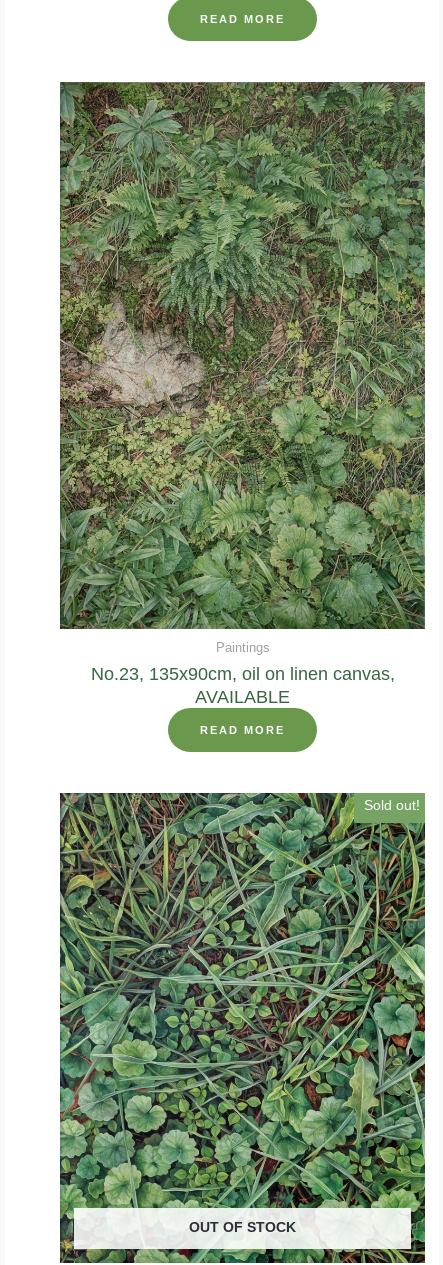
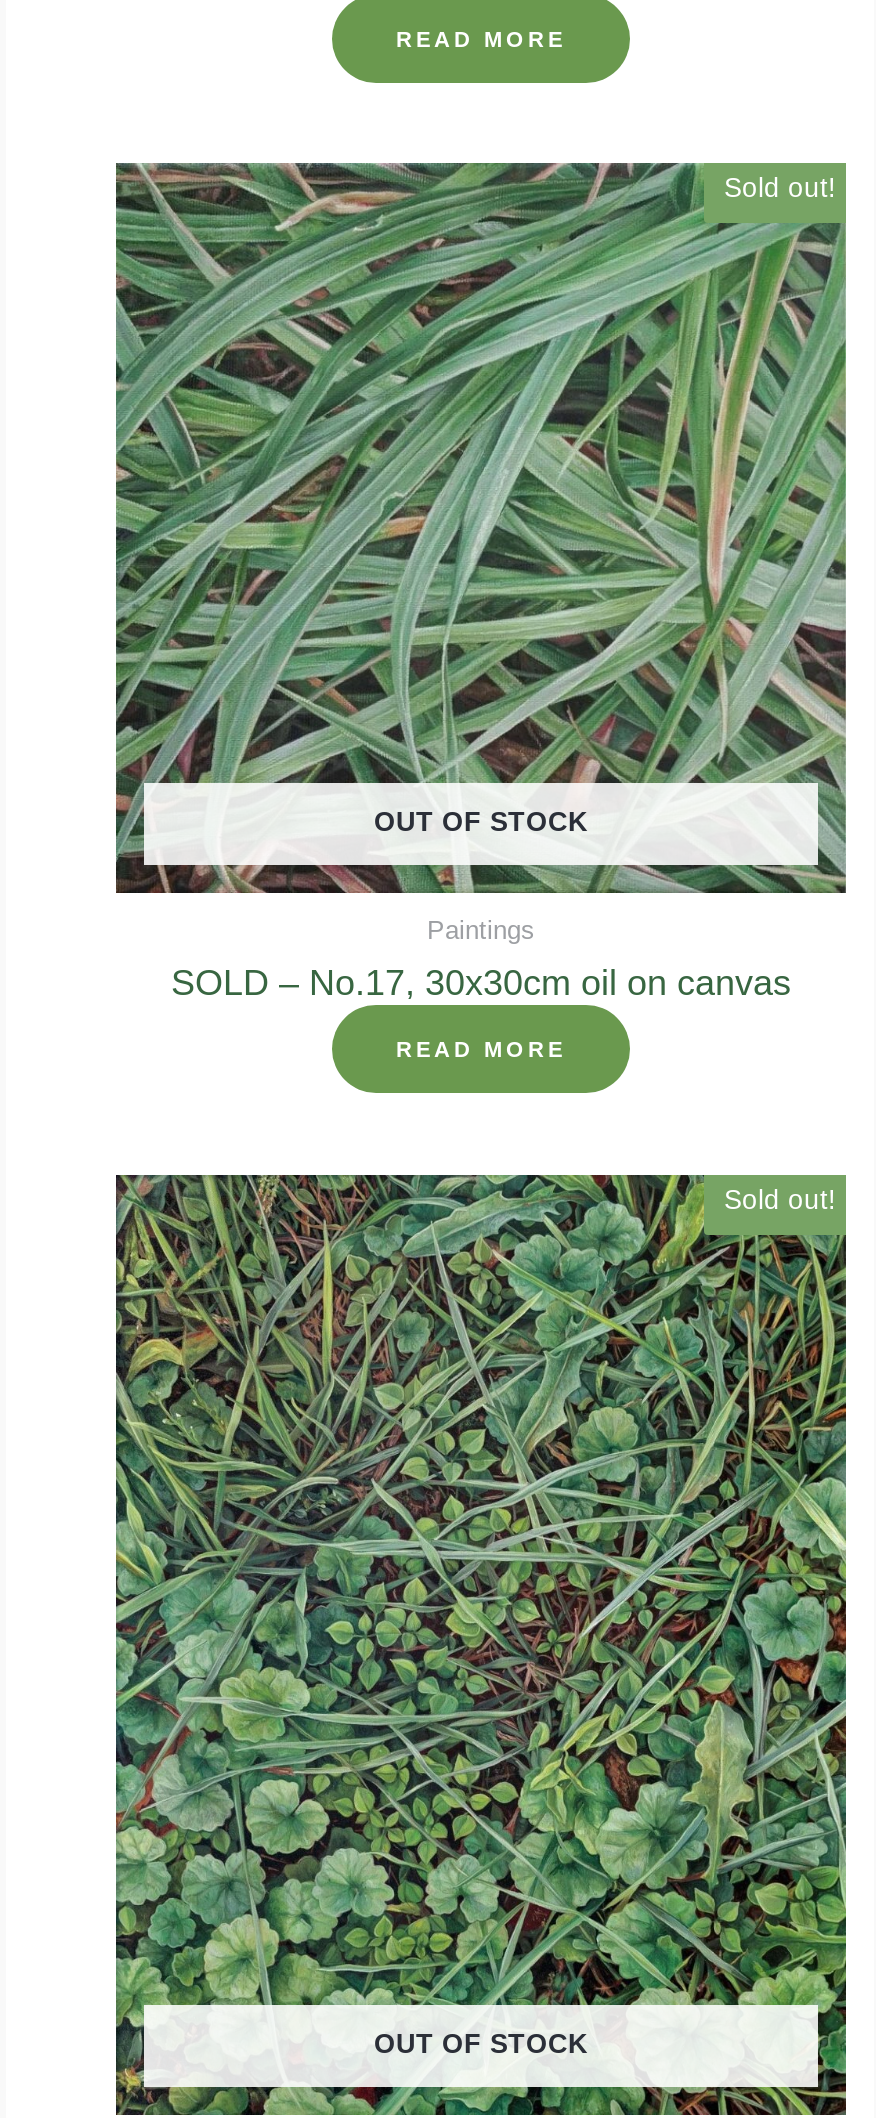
none -> [374,807,588,837] OUT OF STOCK
none -> [724,173,836,203] Sold out!
[59,81,426,707] [image] | No.23, 135x90cm, oil on linen canvas, | AVAILABLE -> [116,162,846,1004] [image] | SOLD – No.17, 30x30cm oil on canvas

